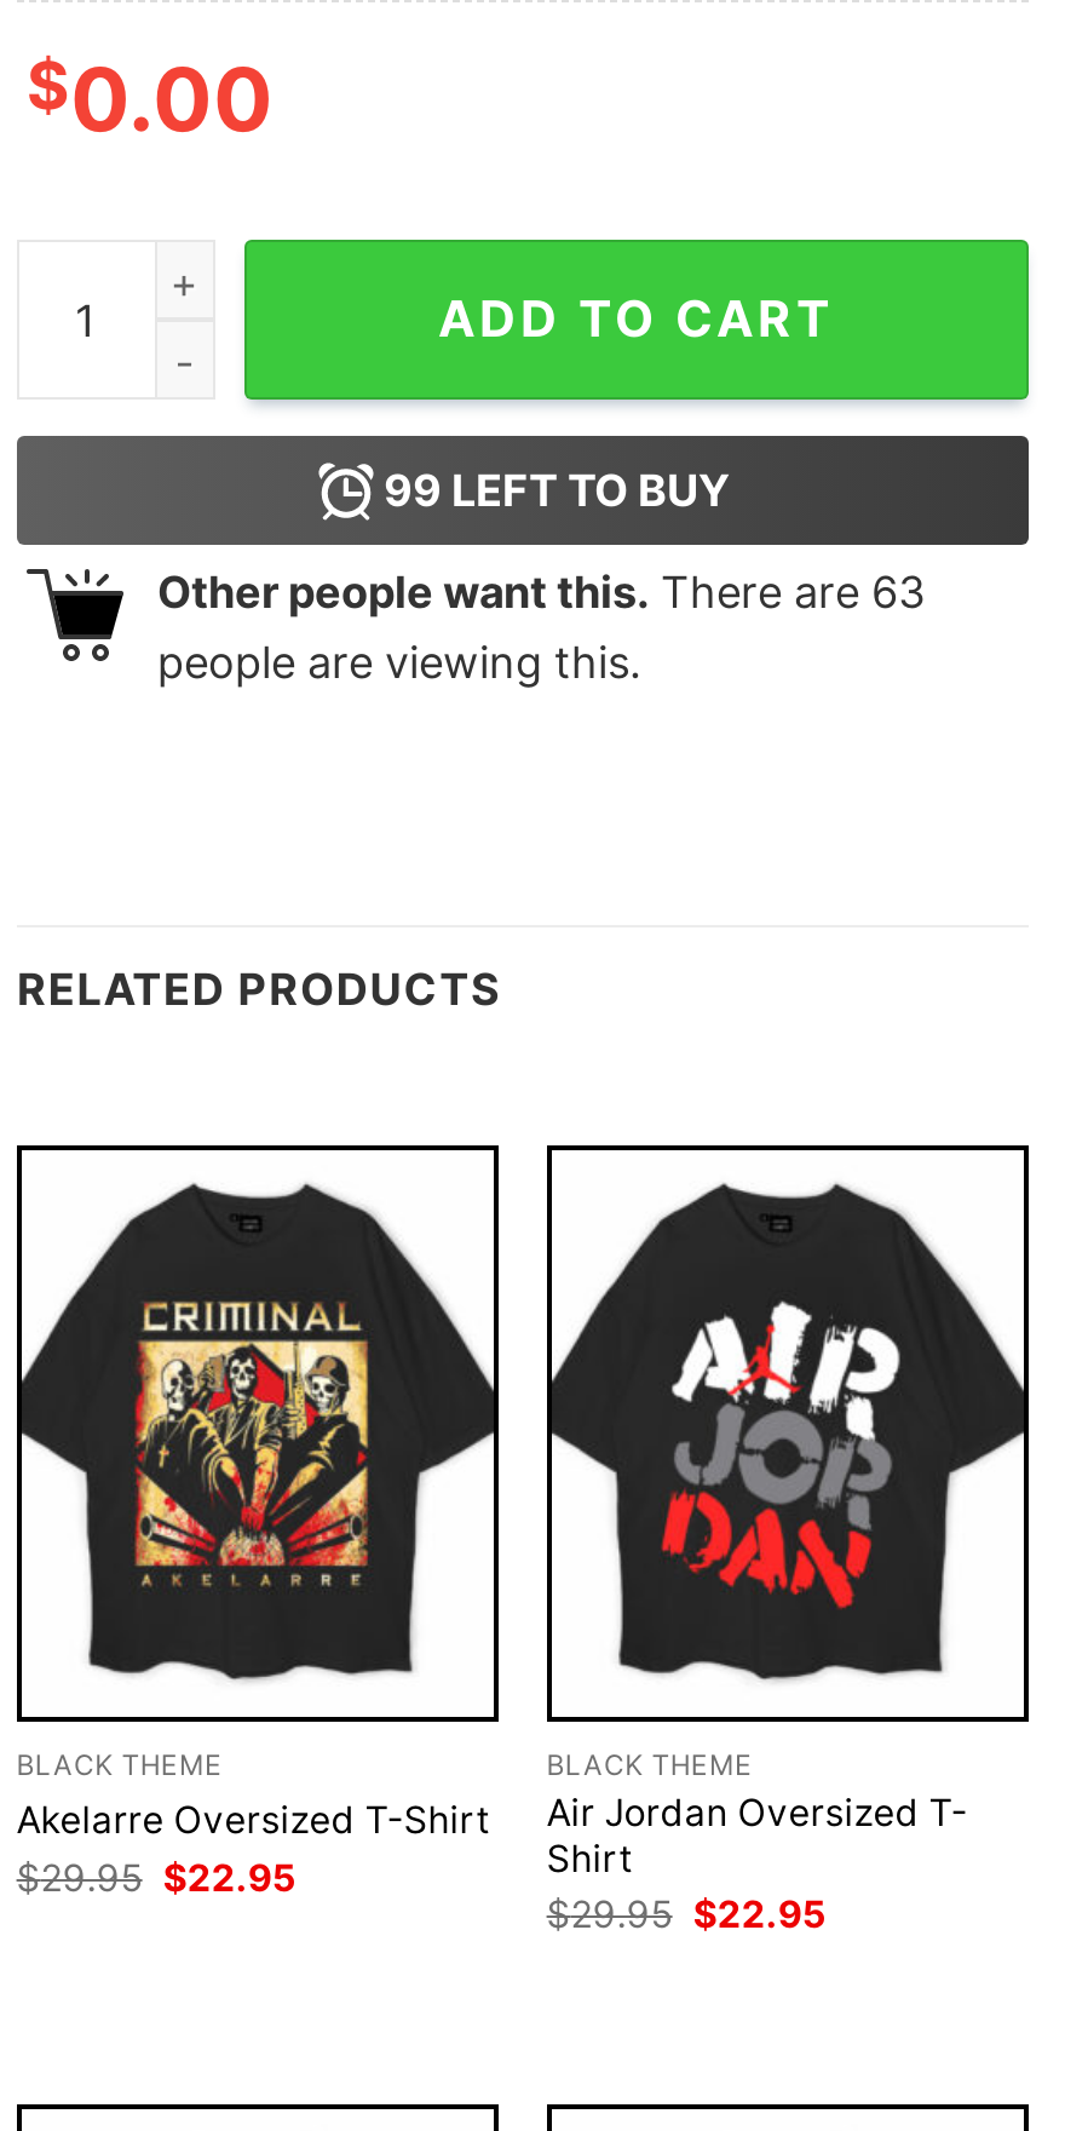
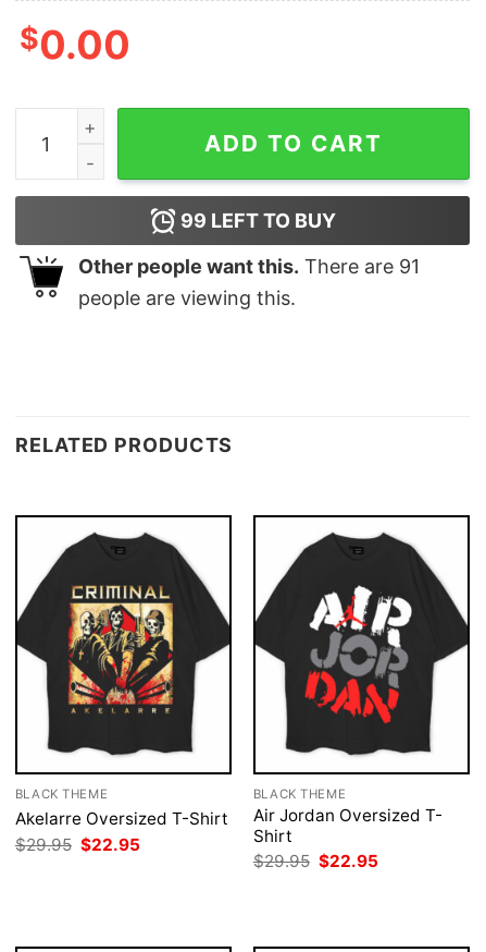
[157,567,925,618] Other people want this. There are 63 -> [78,255,420,278] Other people want this. There are 91

